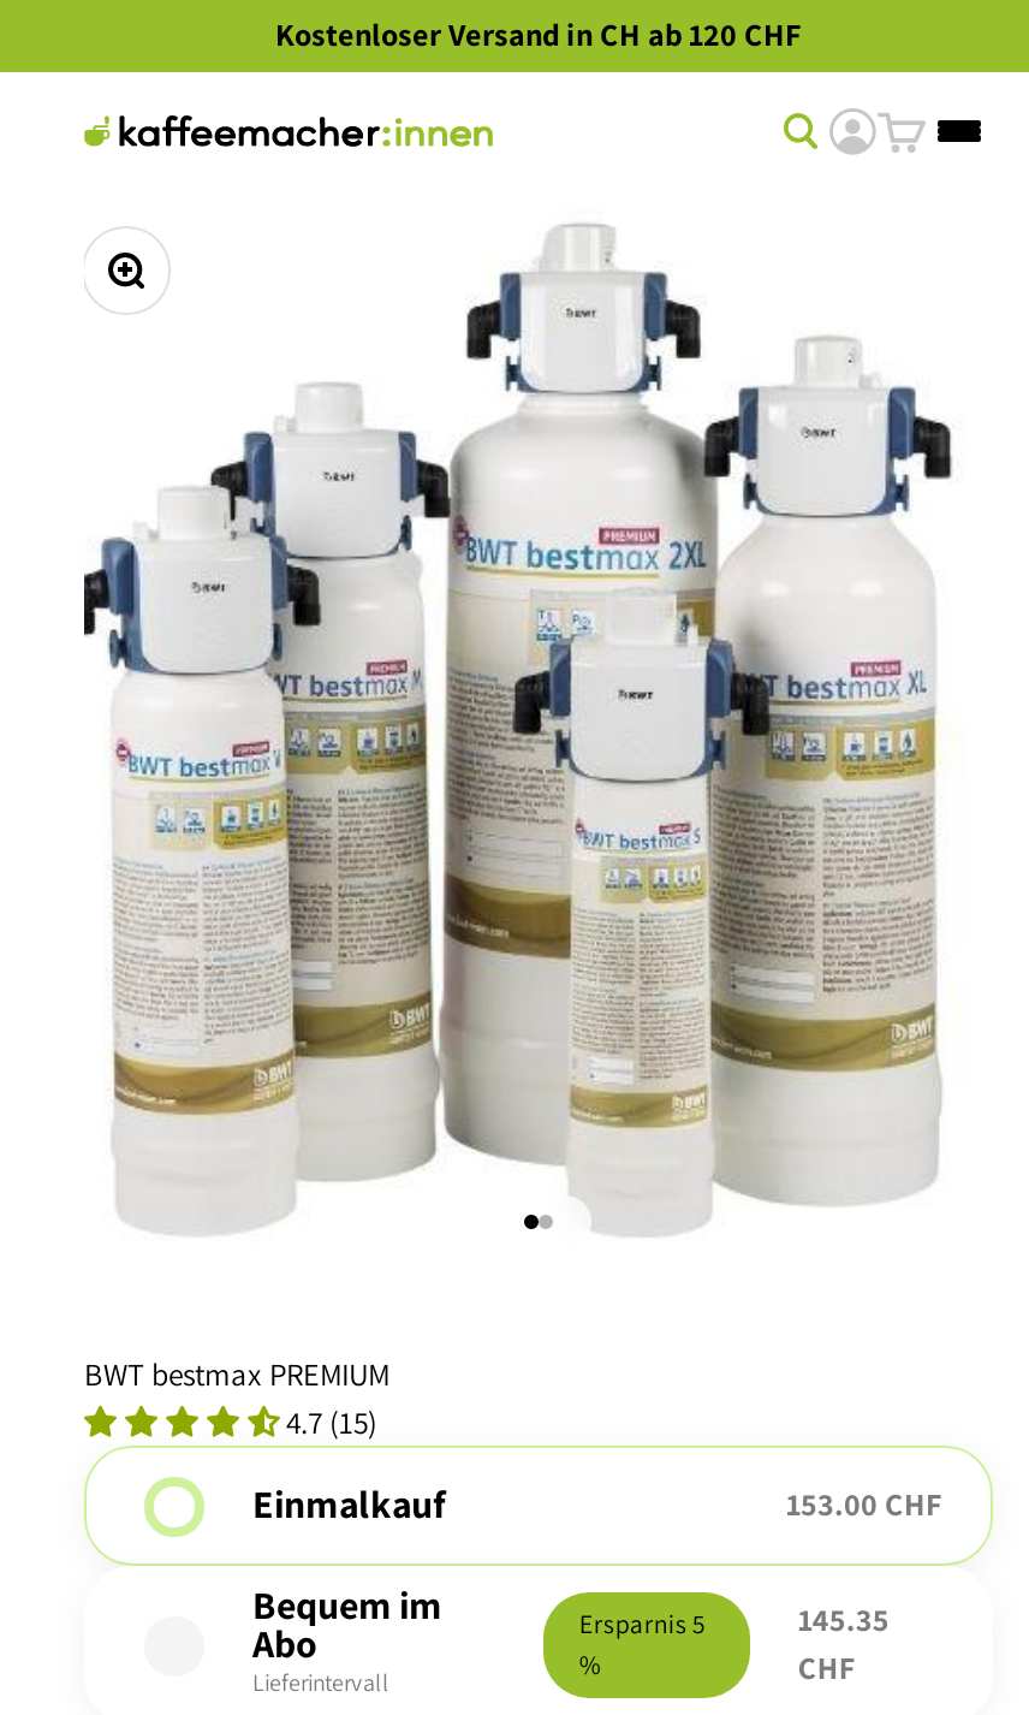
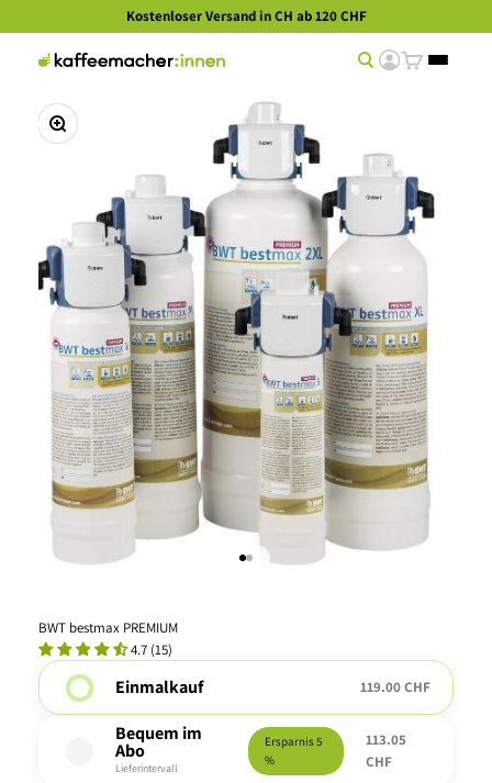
[786,1484,942,1525] 153.00 CHF -> [360,678,431,696] 119.00 CHF
[798,1600,889,1640] 145.35 -> [365,730,406,749] 113.05

